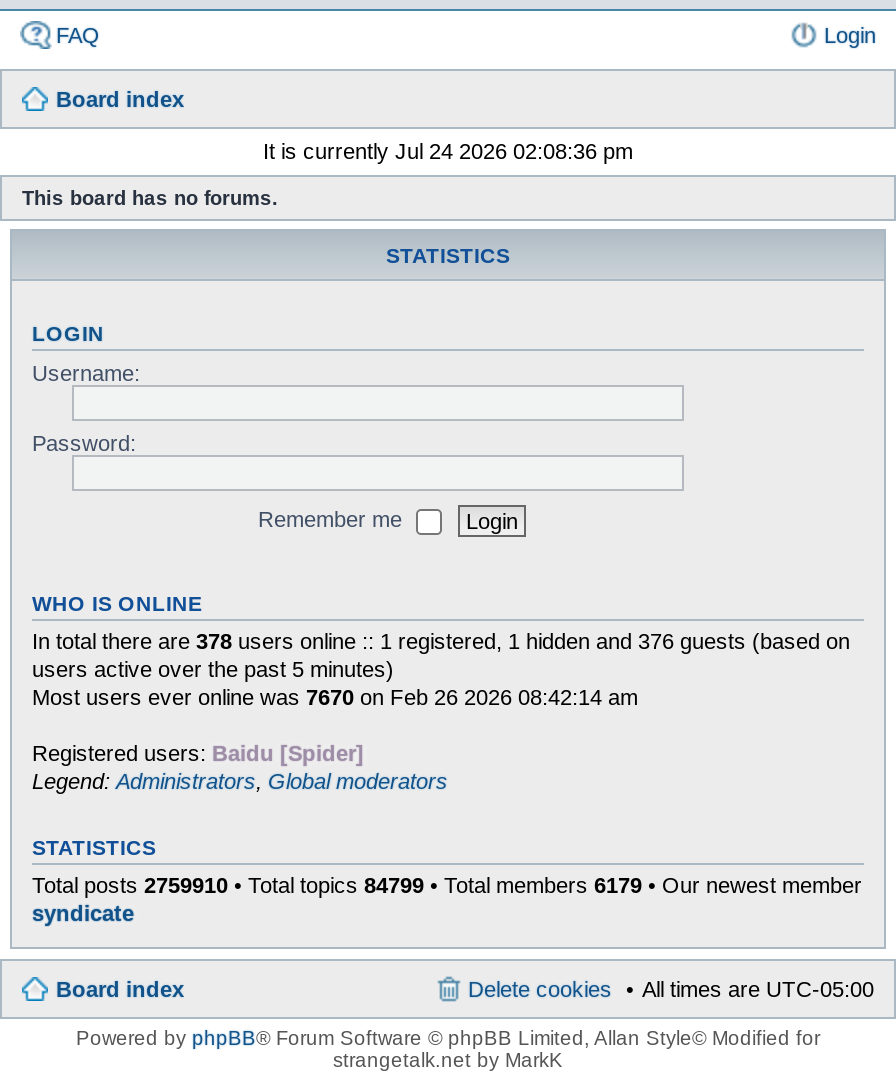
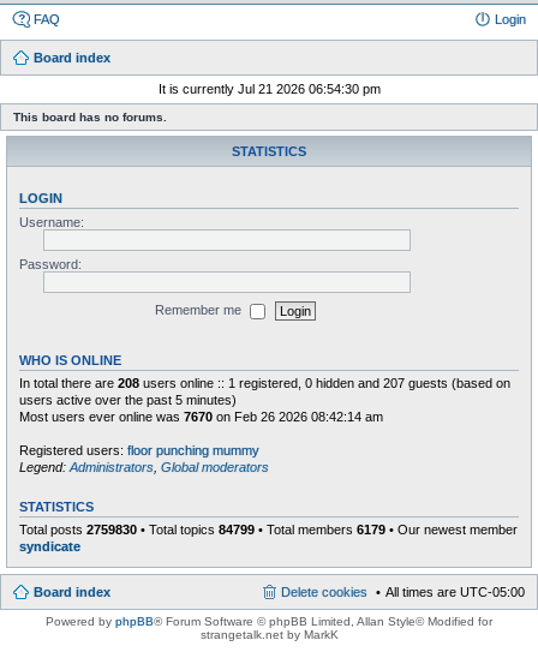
[263,139,633,163] It is currently Jul 24 2026 02:08:36 pm -> [158,82,380,96] It is currently Jul 21 2026 06:54:30 pm
[32,628,850,652] In total there are 378 users online :: 1 registered, 1 hidden and 376 guests (based on -> [19,375,510,390] In total there are 208 users online :: 1 registered, 0 hidden and 207 guests (based on
[32,740,364,764] Registered users: Baidu [Spider] -> [19,442,259,457] Registered users: floor punching mummy
[32,872,862,896] Total posts 2759910 • Total topics 84799 • Total members 6179 • Our newest member -> [19,522,518,536] Total posts 2759830 • Total topics 84799 • Total members 6179 • Our newest member

